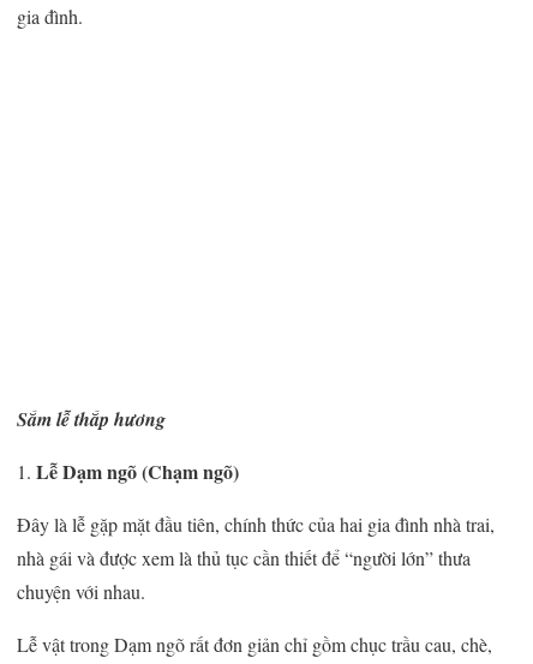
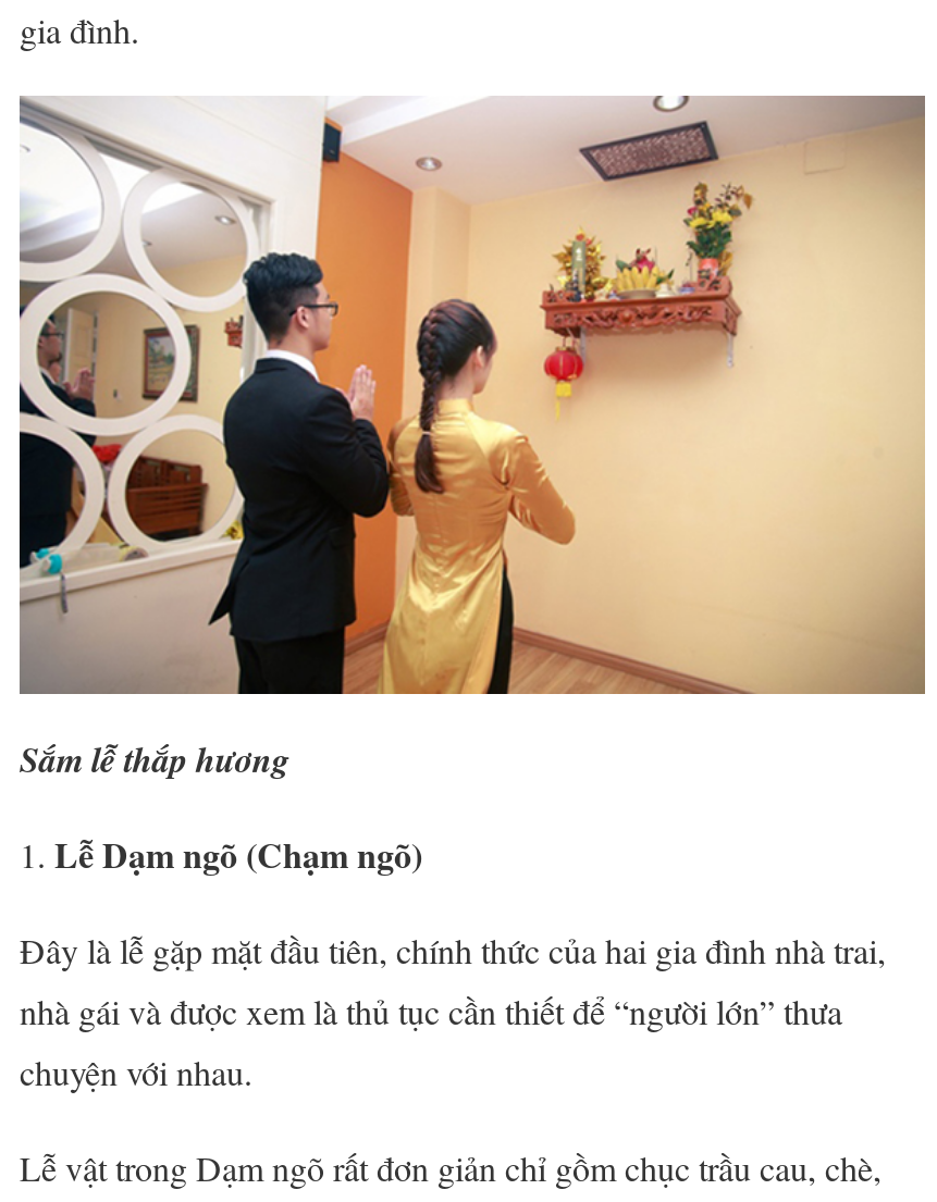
none -> [17,94,927,696] [image]

